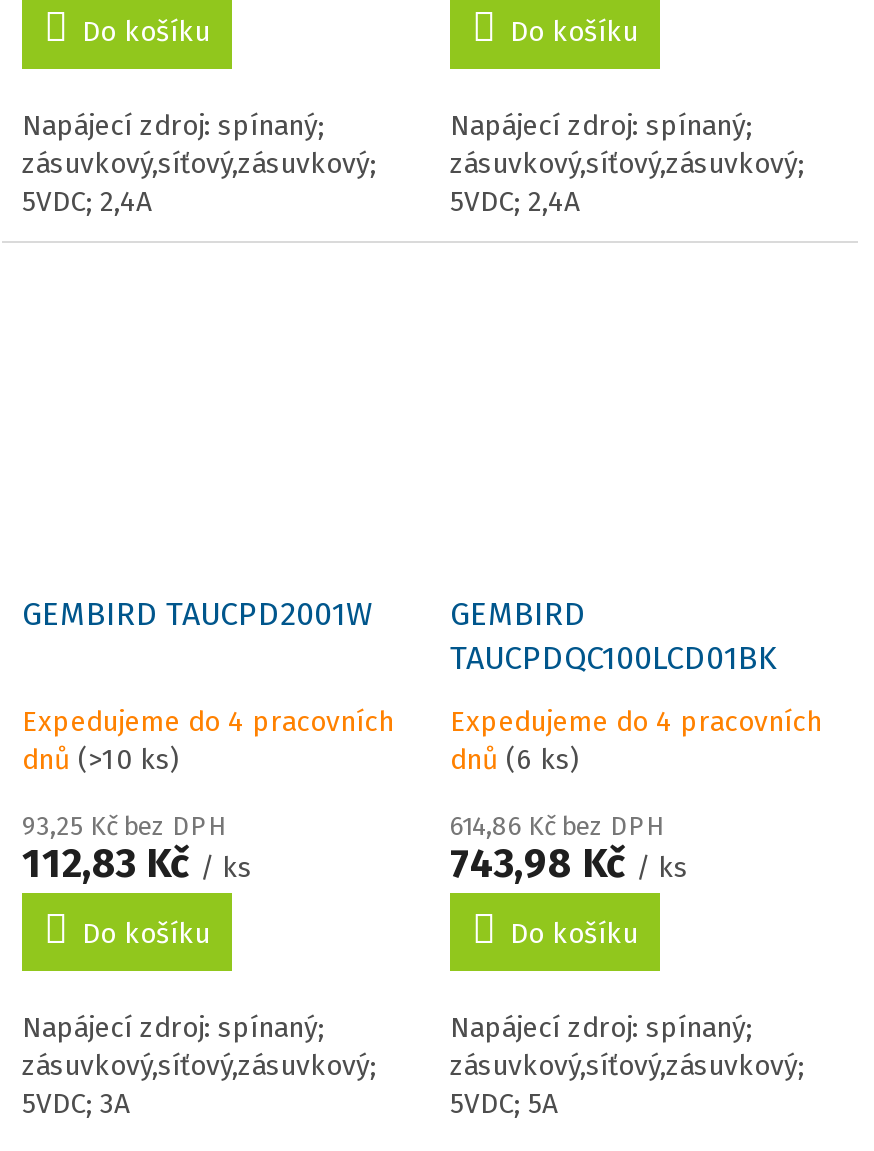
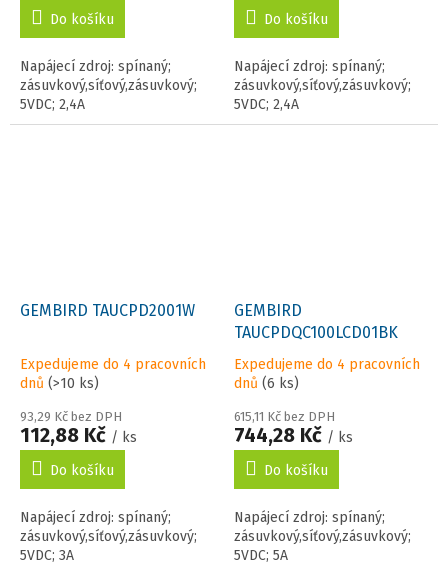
[22,810,226,840] 93,25 Kč bez DPH -> [20,409,122,424] 93,29 Kč bez DPH
[450,810,664,840] 614,86 Kč bez DPH -> [234,409,335,424] 615,11 Kč bez DPH
[22,838,252,886] 112,83 Kč / ks -> [20,423,137,447] 112,88 Kč / ks
[450,838,688,886] 743,98 Kč / ks -> [234,423,353,447] 744,28 Kč / ks

